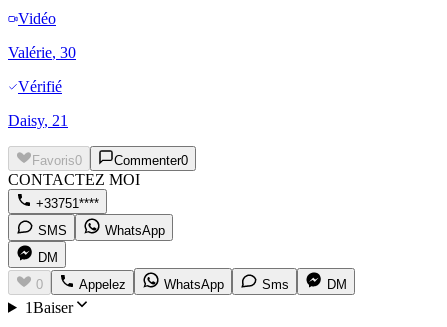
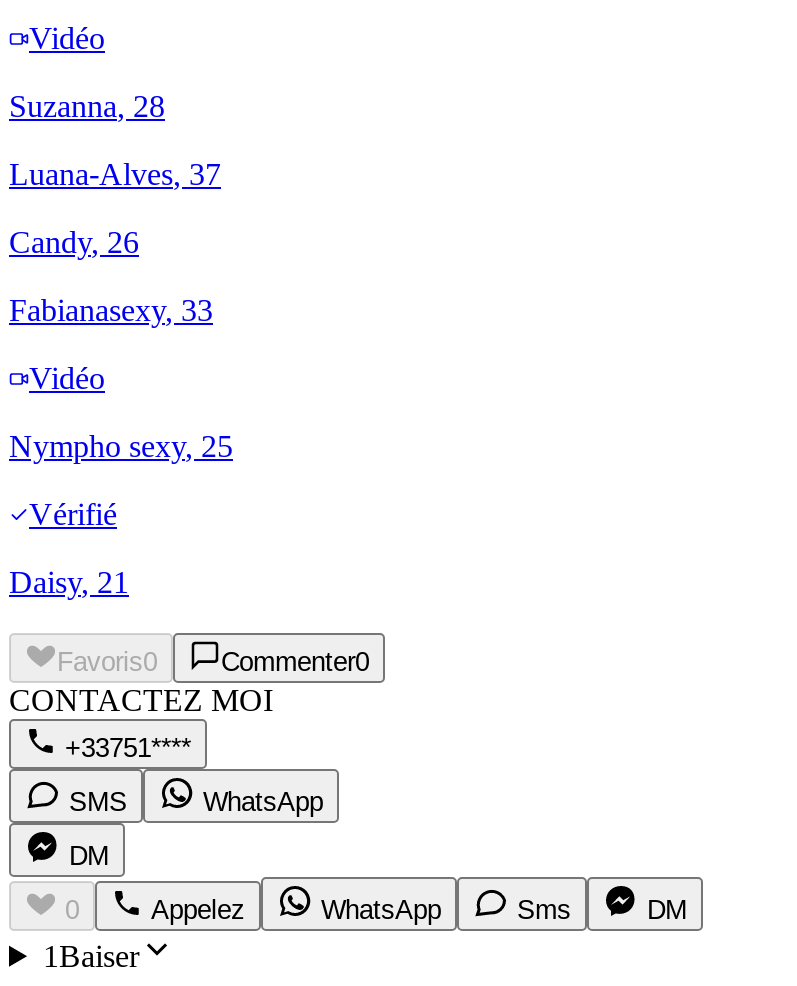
[8,44,76,61] Valérie, 30 -> [9,89,233,463] Suzanna, 28 | Luana-Alves, 37 | Candy, 26 | Fabianasexy, 33 | Vidéo | Nympho sexy, 25

